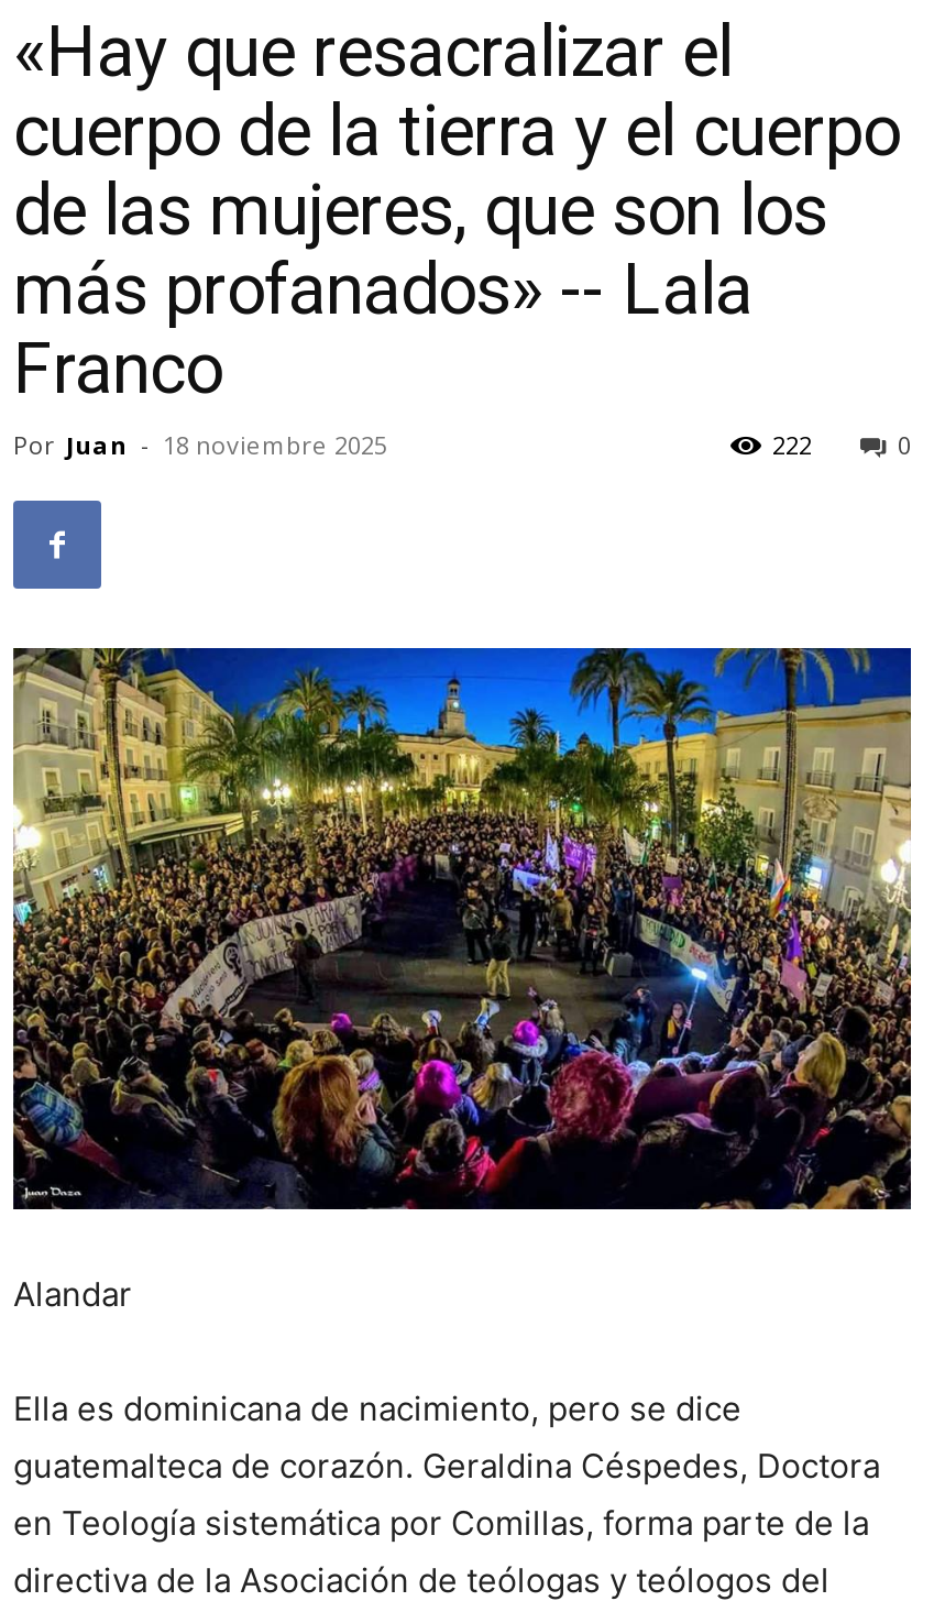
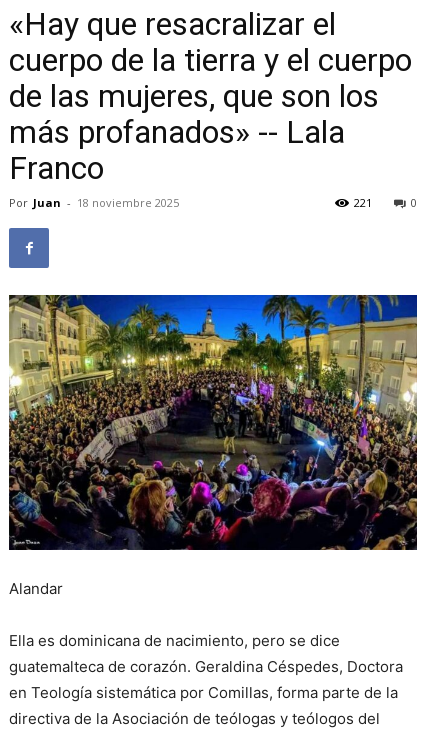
[772,429,812,462] 222 -> [354,195,372,210] 221

